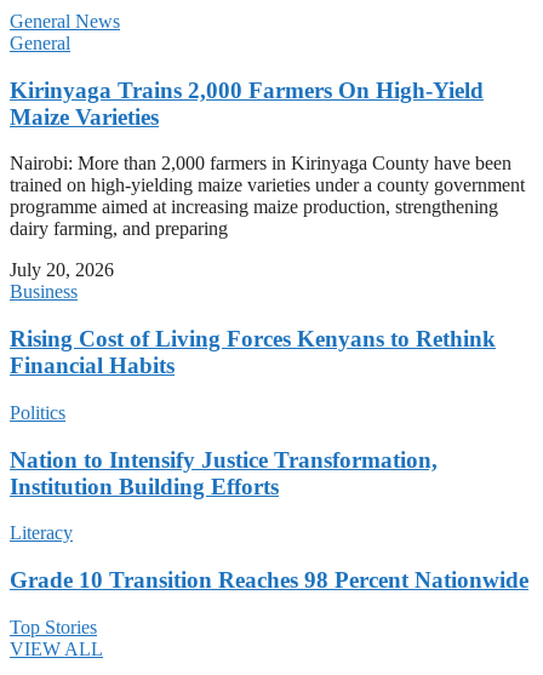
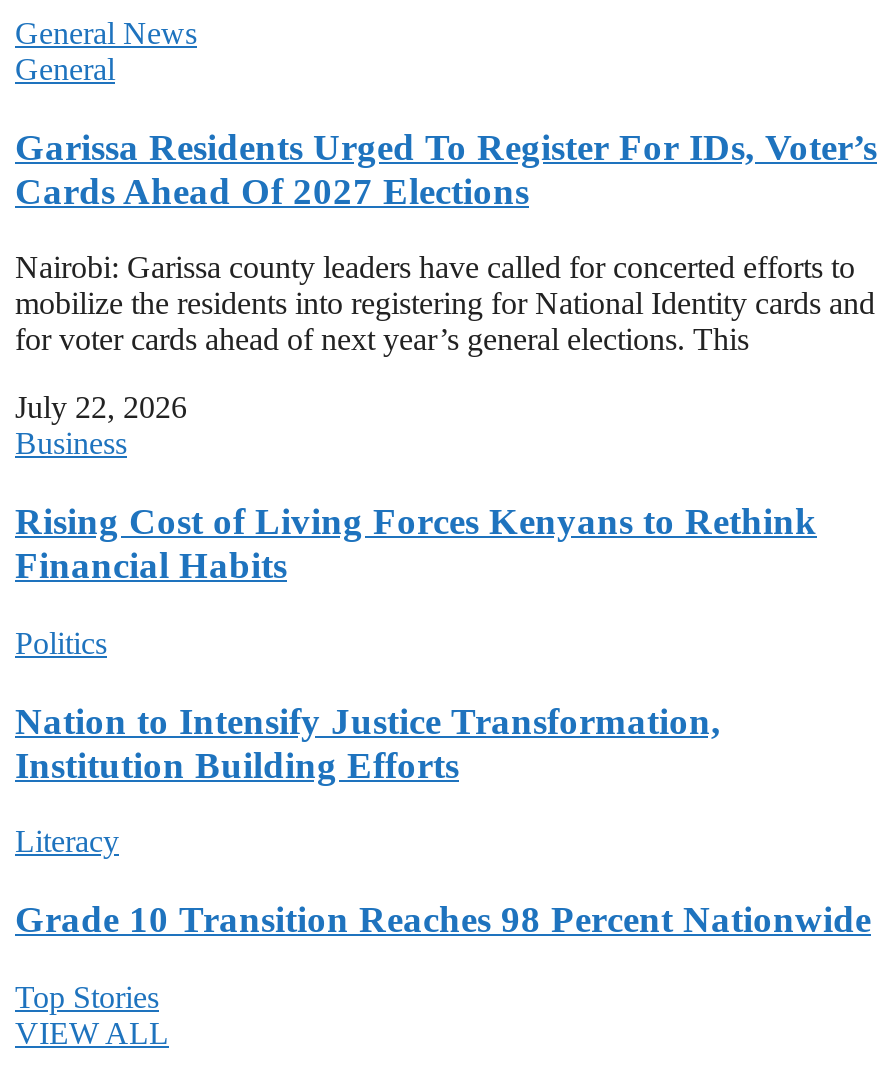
[10,77,484,129] Kirinyaga Trains 2,000 Farmers On High-Yield | Maize Varieties -> [15,125,877,211] Garissa Residents Urged To Register For IDs, Voter’s | Cards Ahead Of 2027 Elections
[10,153,525,239] Nairobi: More than 2,000 farmers in Kirinyaga County have been | trained on high-yielding maize varieties under a county government | programme aimed at increasing maize production, strengthening | dairy farming, and preparing -> [15,251,875,357] Nairobi: Garissa county leaders have called for concerted efforts to | mobilize the residents into registering for National Identity cards and | for voter cards ahead of next year’s general elections. This
[10,260,114,280] July 20, 2026 -> [15,391,187,425] July 22, 2026

